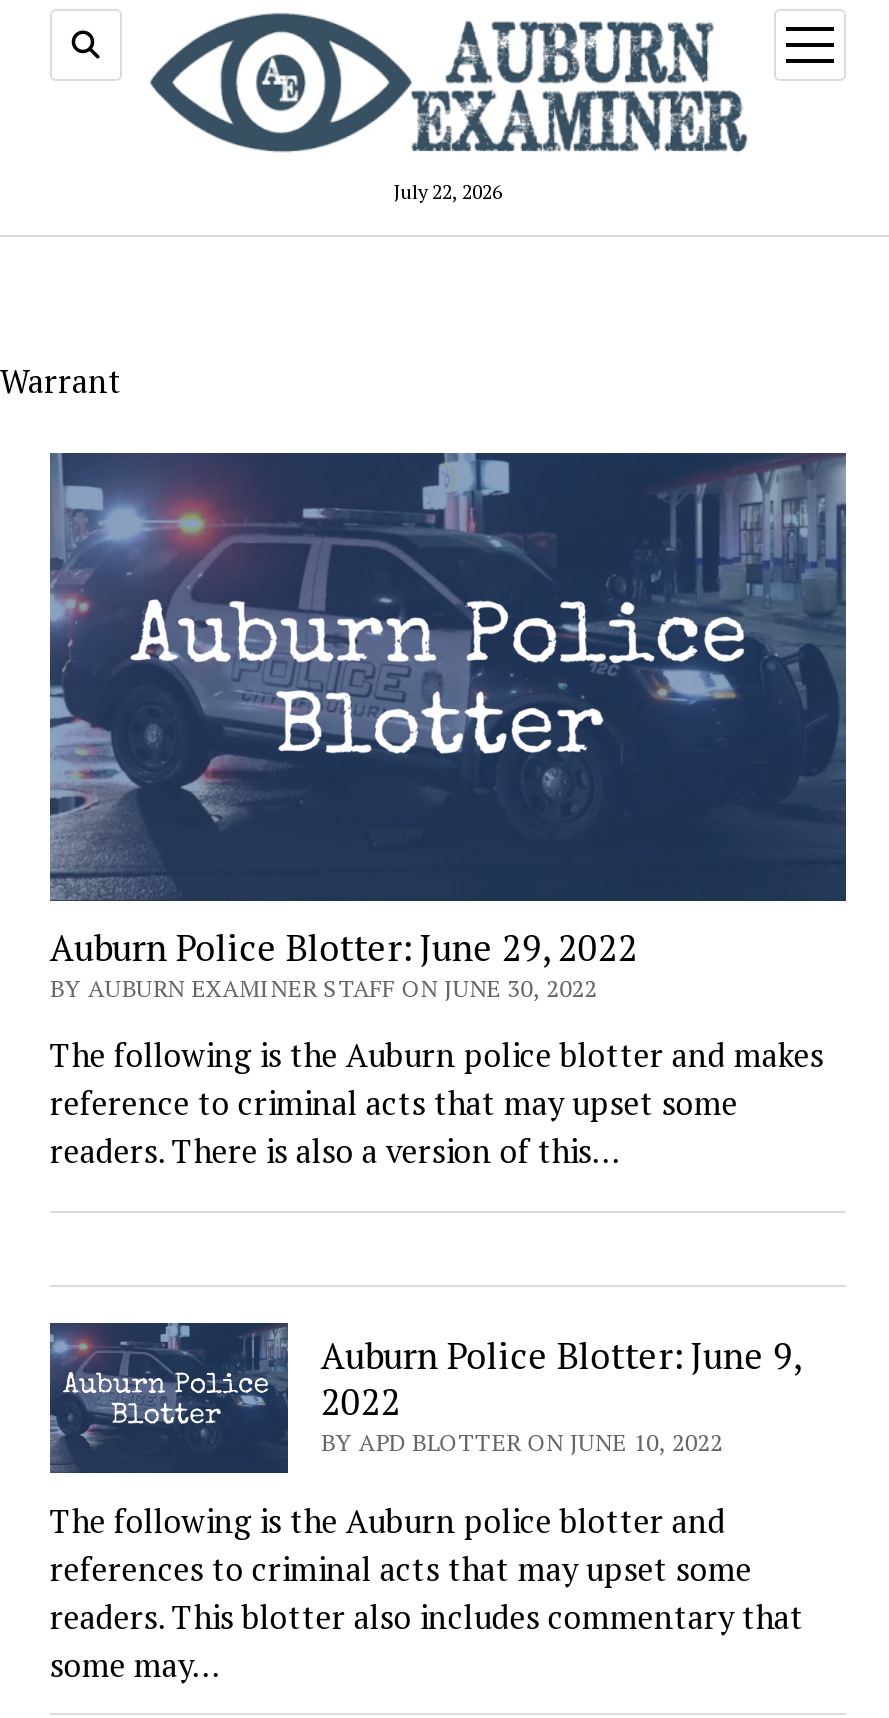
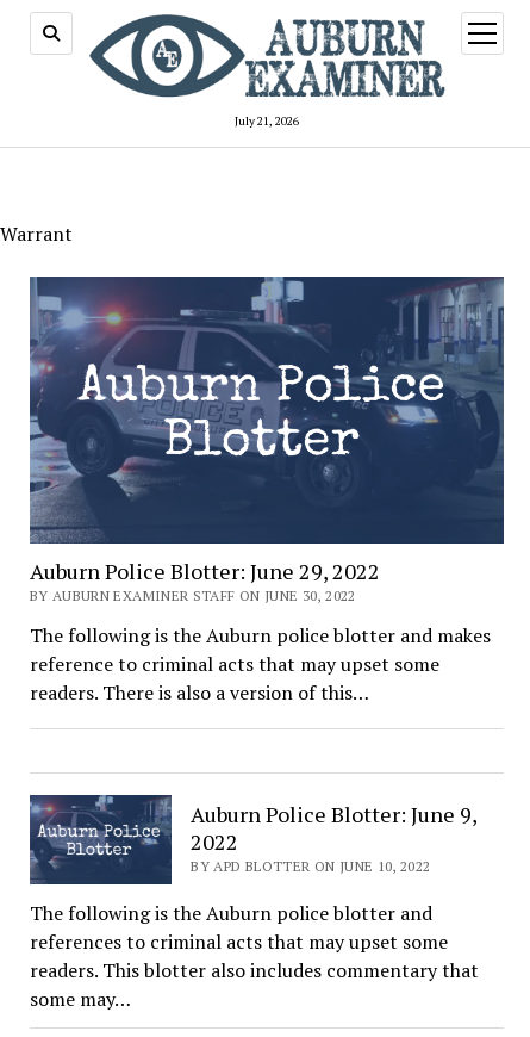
[394,178,502,204] July 22, 2026 -> [235,113,299,128] July 21, 2026

